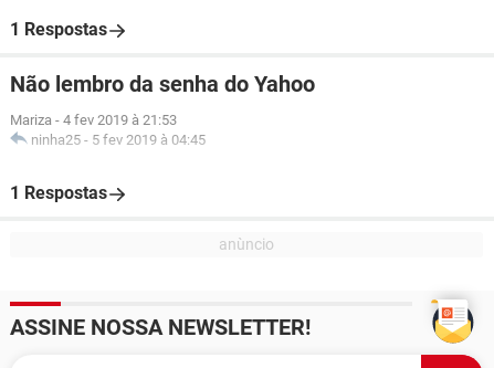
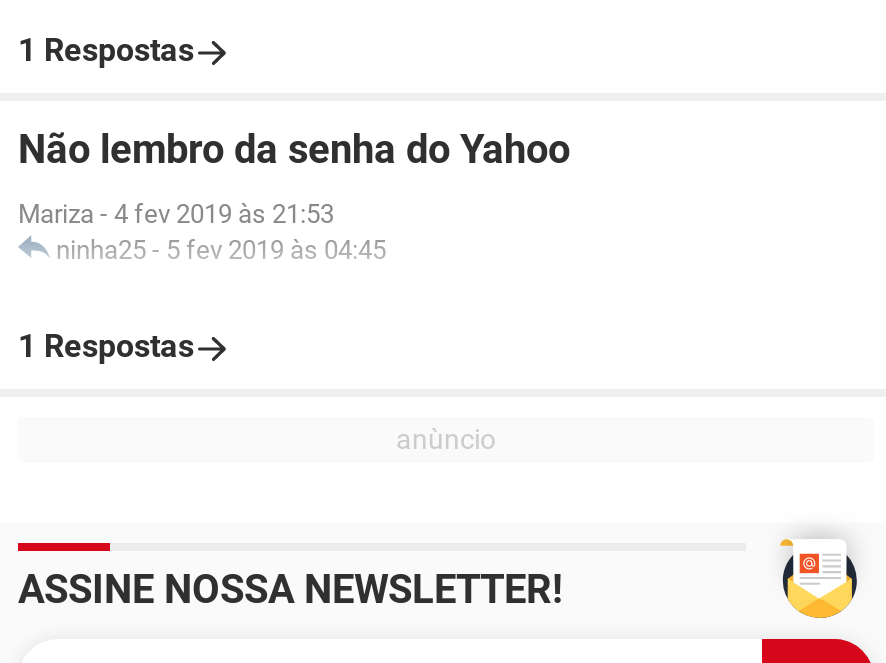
[10,112,177,128] Mariza - 4 fev 2019 à 21:53 -> [18,199,334,229] Mariza - 4 fev 2019 às 21:53
[31,132,206,148] ninha25 - 5 fev 2019 à 04:45 -> [56,235,386,265] ninha25 - 5 fev 2019 às 04:45

